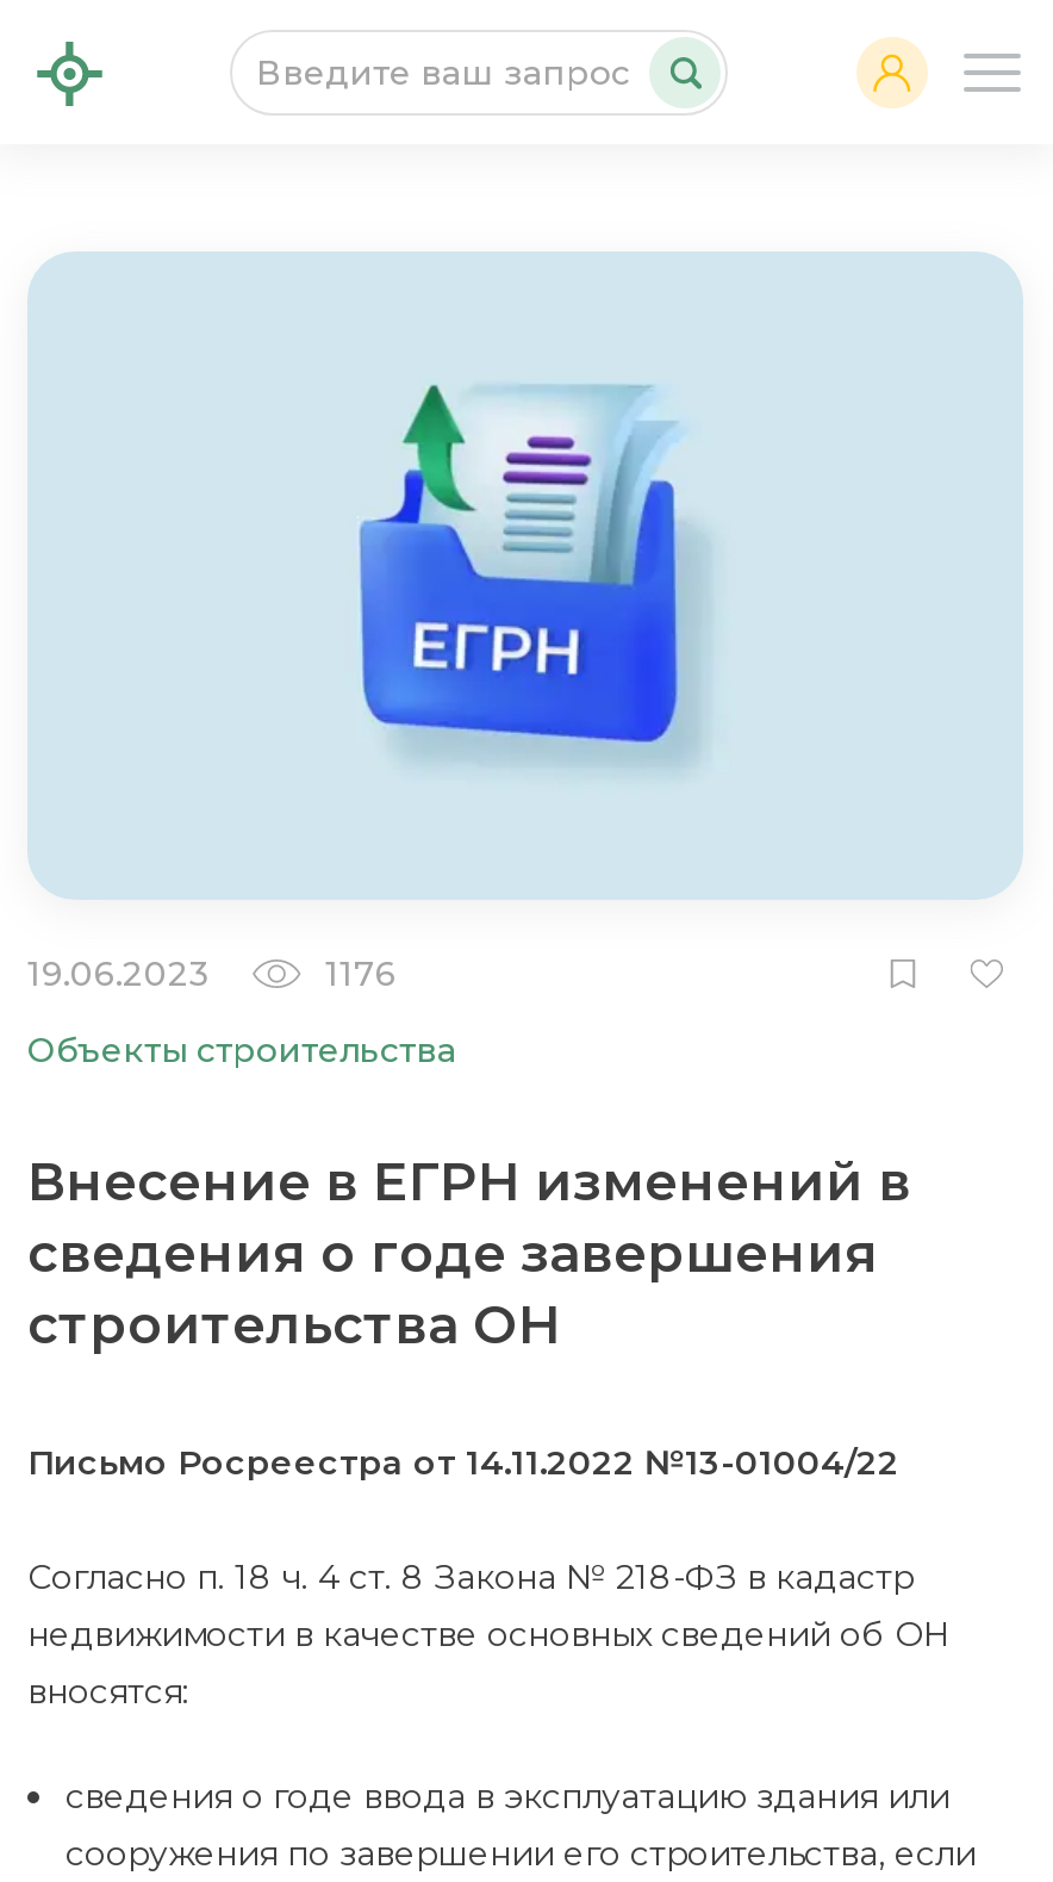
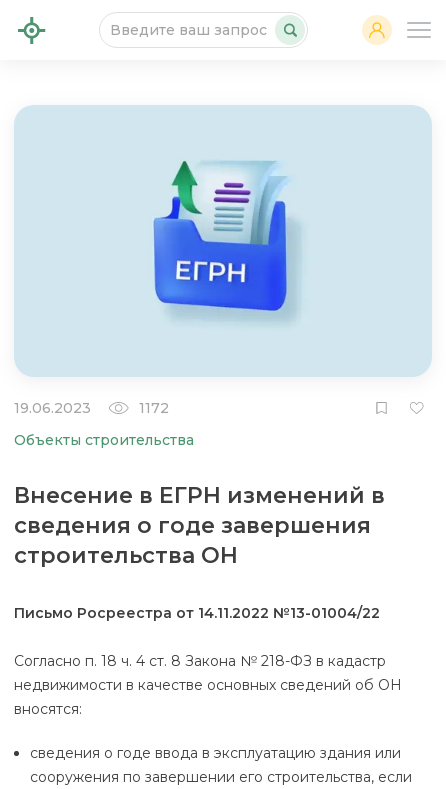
[325,952,397,995] 1176 -> [139,399,169,417] 1172

